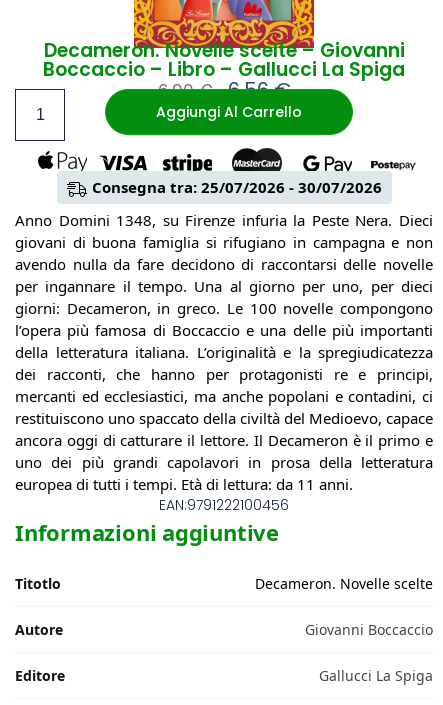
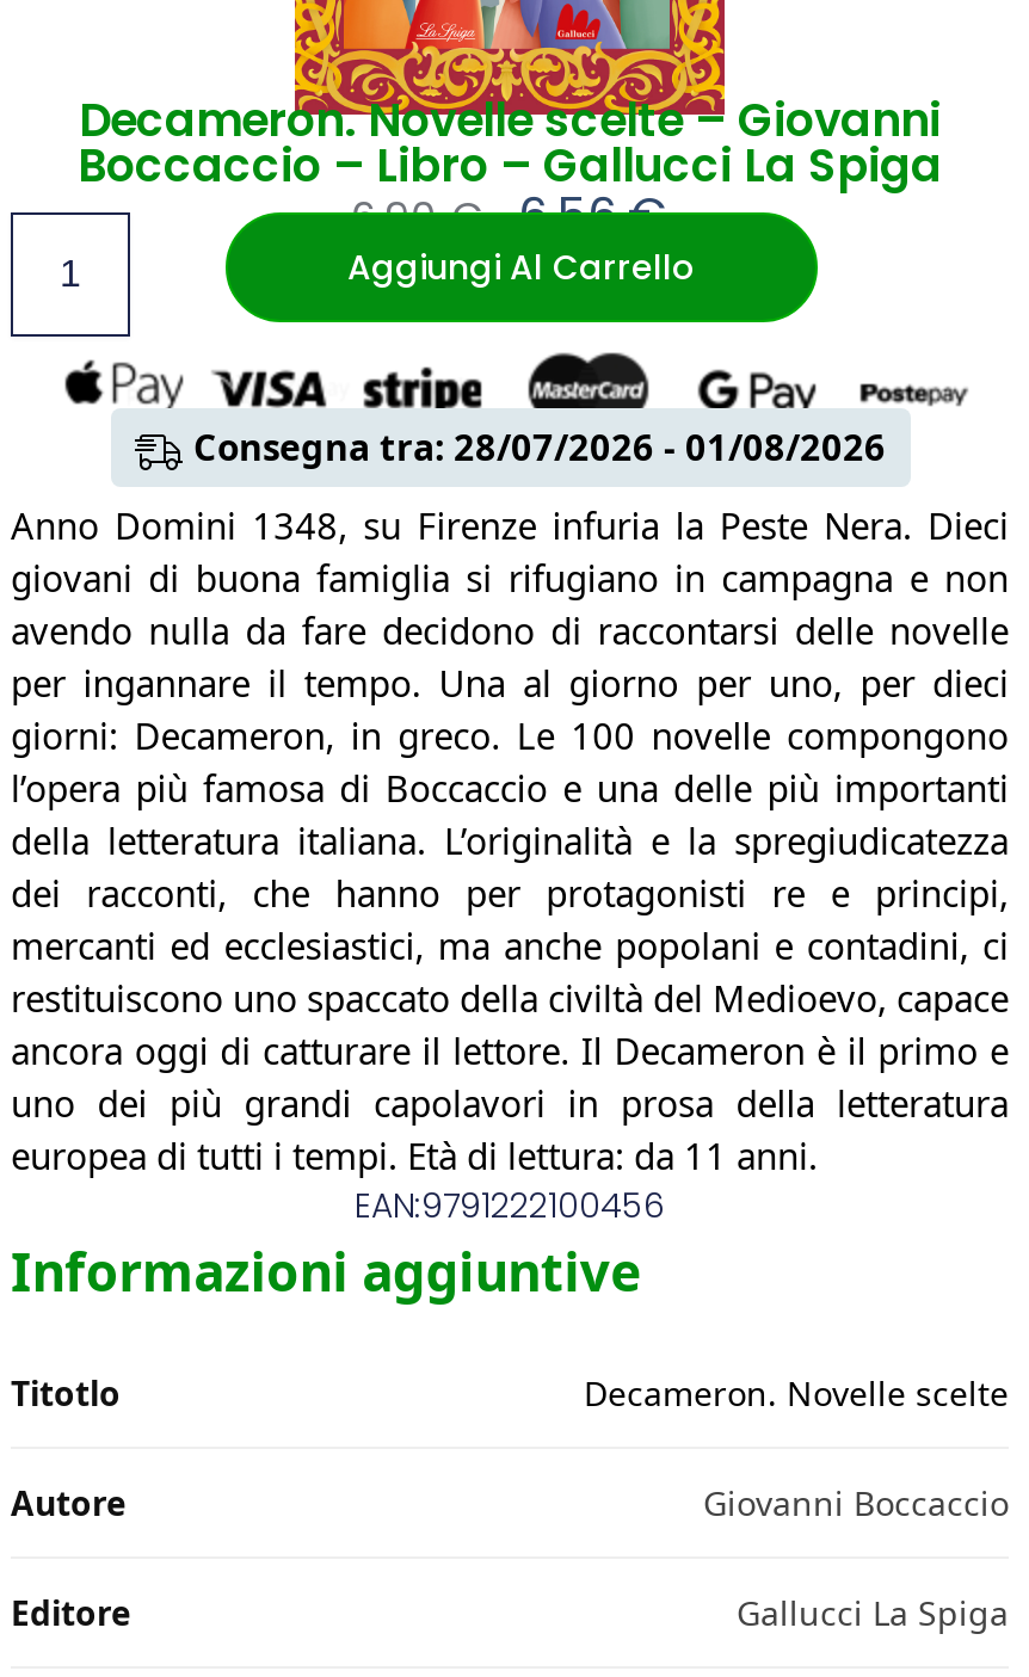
[91,177,381,197] Consegna tra: 25/07/2026 - 30/07/2026 -> [193,423,886,471] Consegna tra: 28/07/2026 - 01/08/2026

